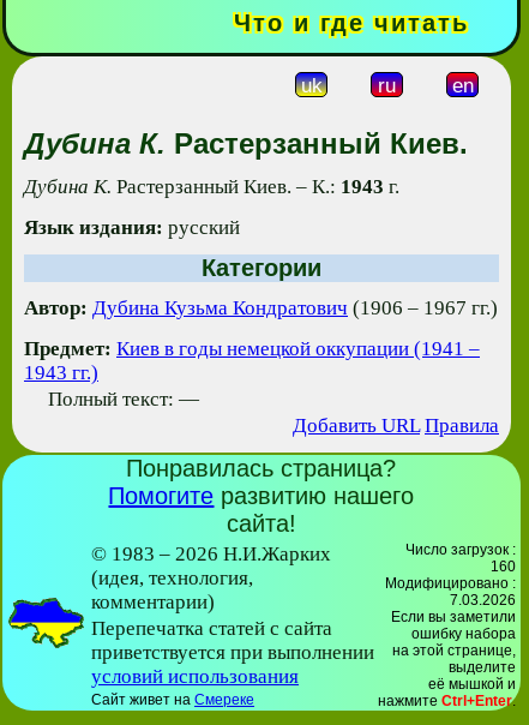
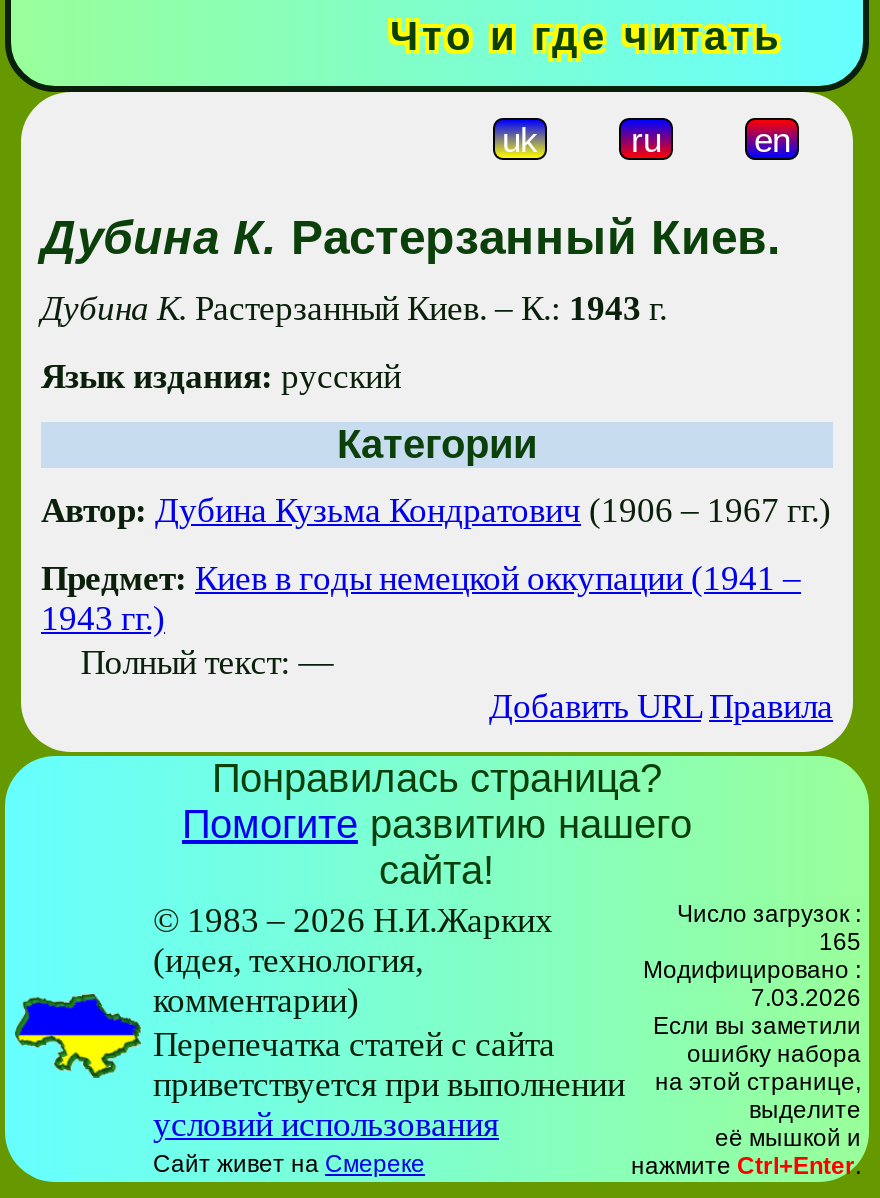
[491,558,516,575] 160 -> [819,928,861,956] 165

